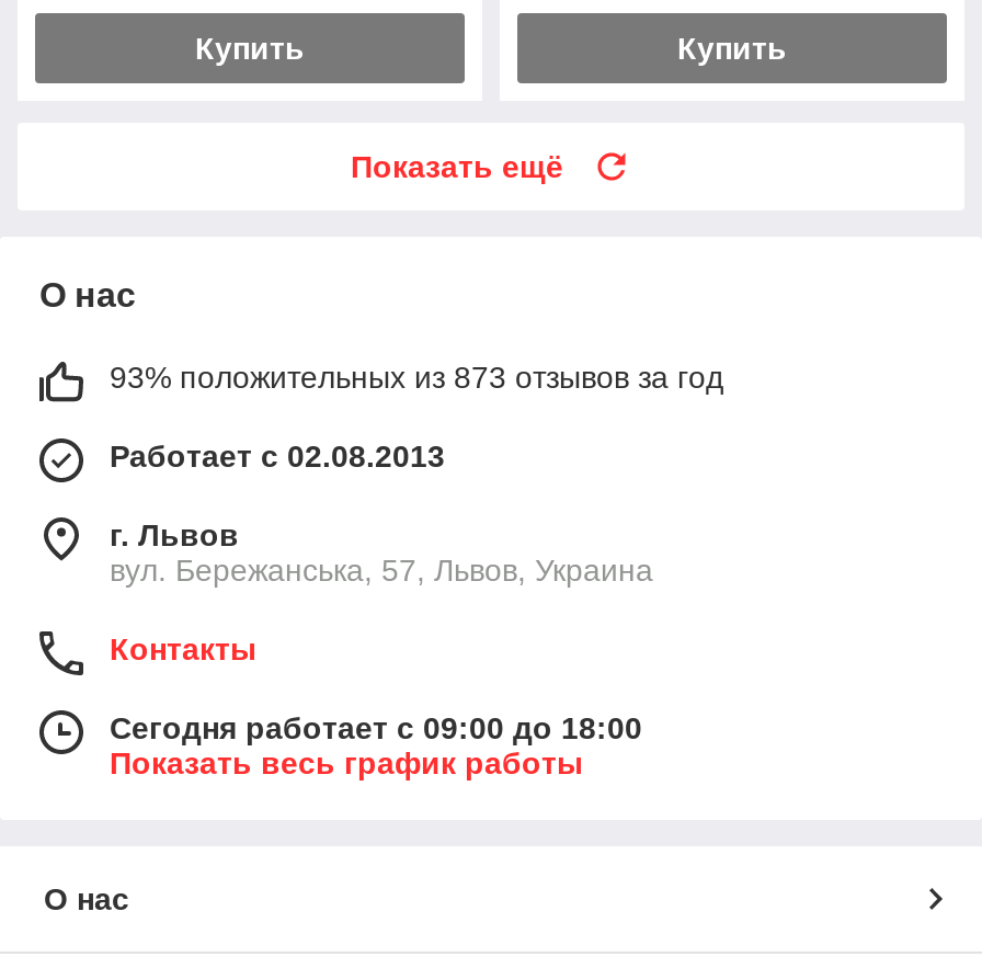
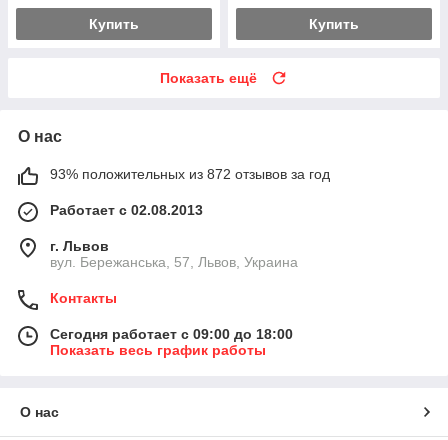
[110,359,723,394] 93% положительных из 873 отзывов за год -> [50,166,330,182] 93% положительных из 872 отзывов за год

